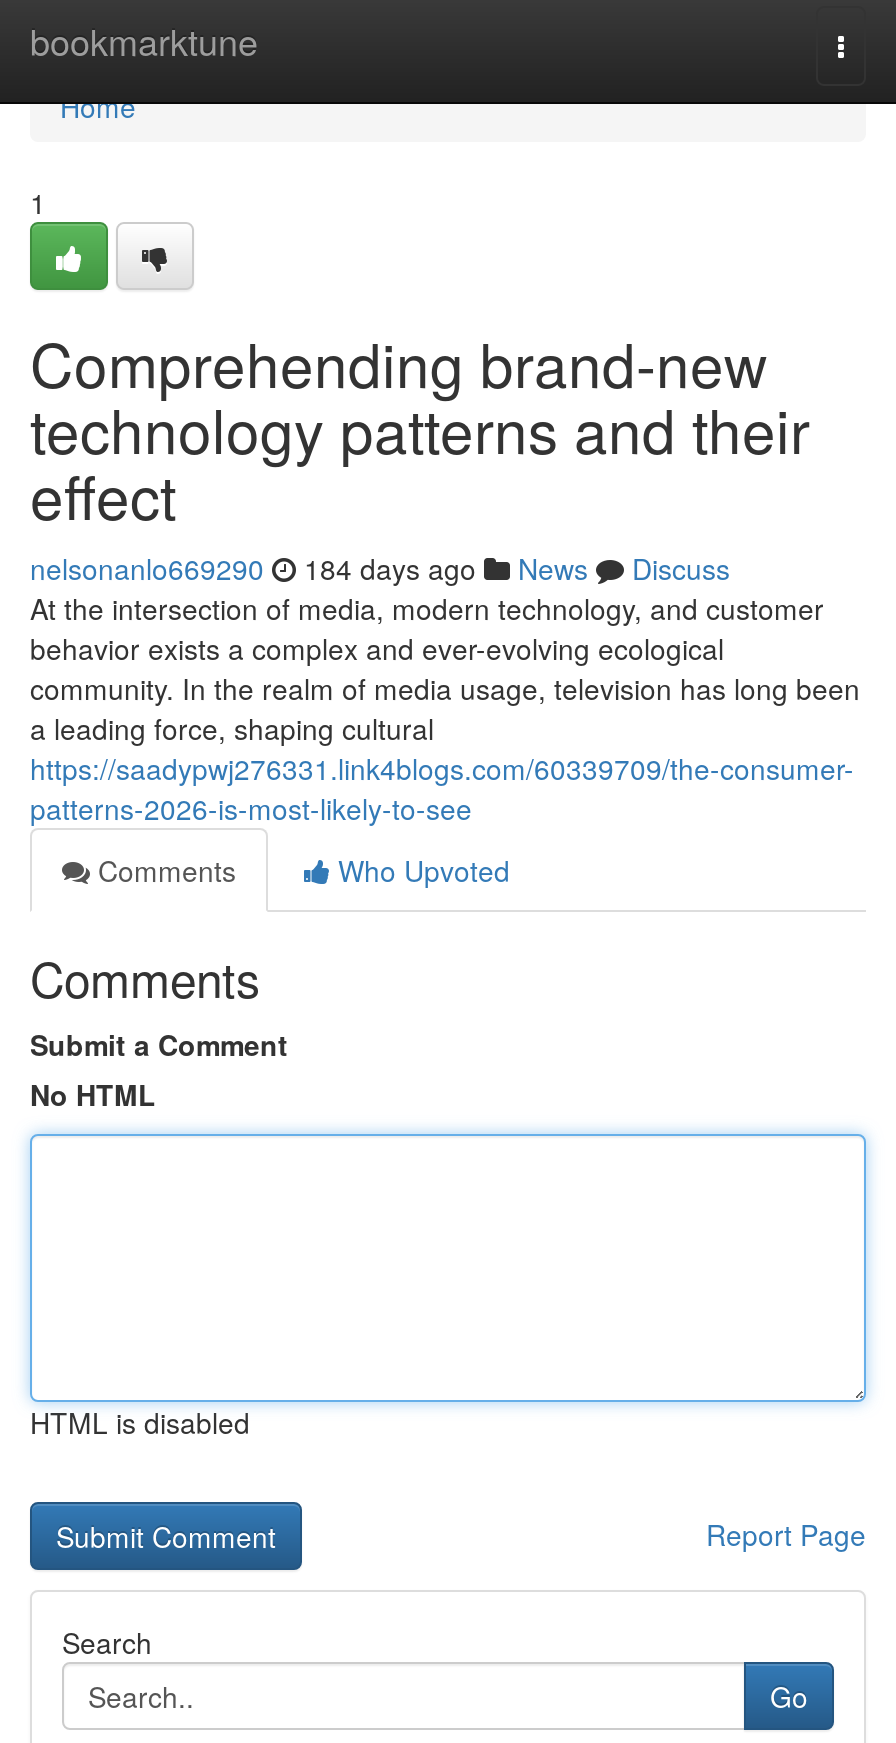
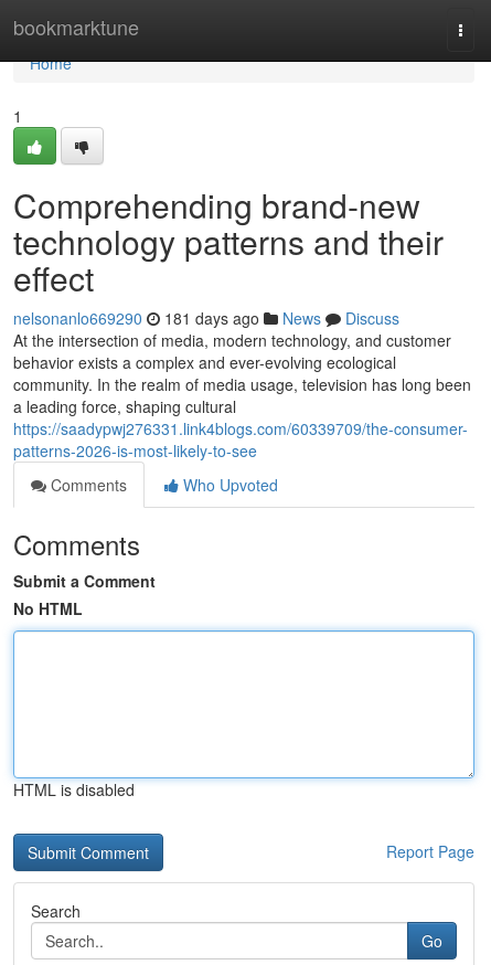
[30,548,730,588] nelsonanlo669290 184 days ago News Discuss -> [13,307,399,329] nelsonanlo669290 181 days ago News Discuss

